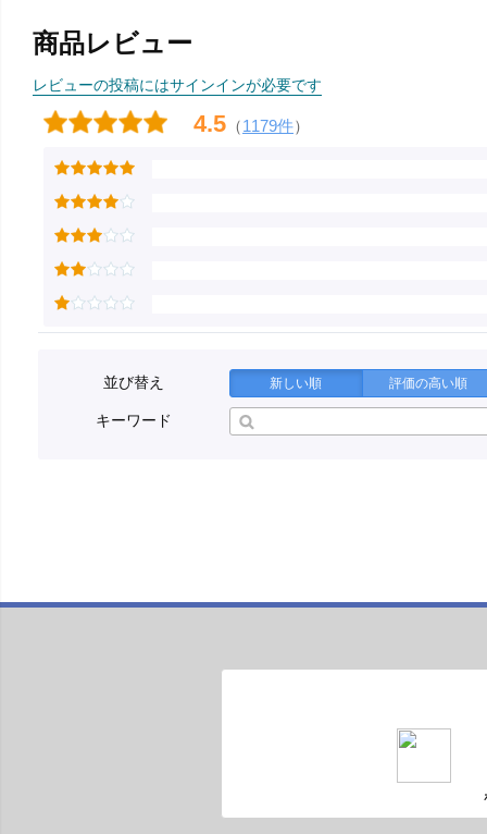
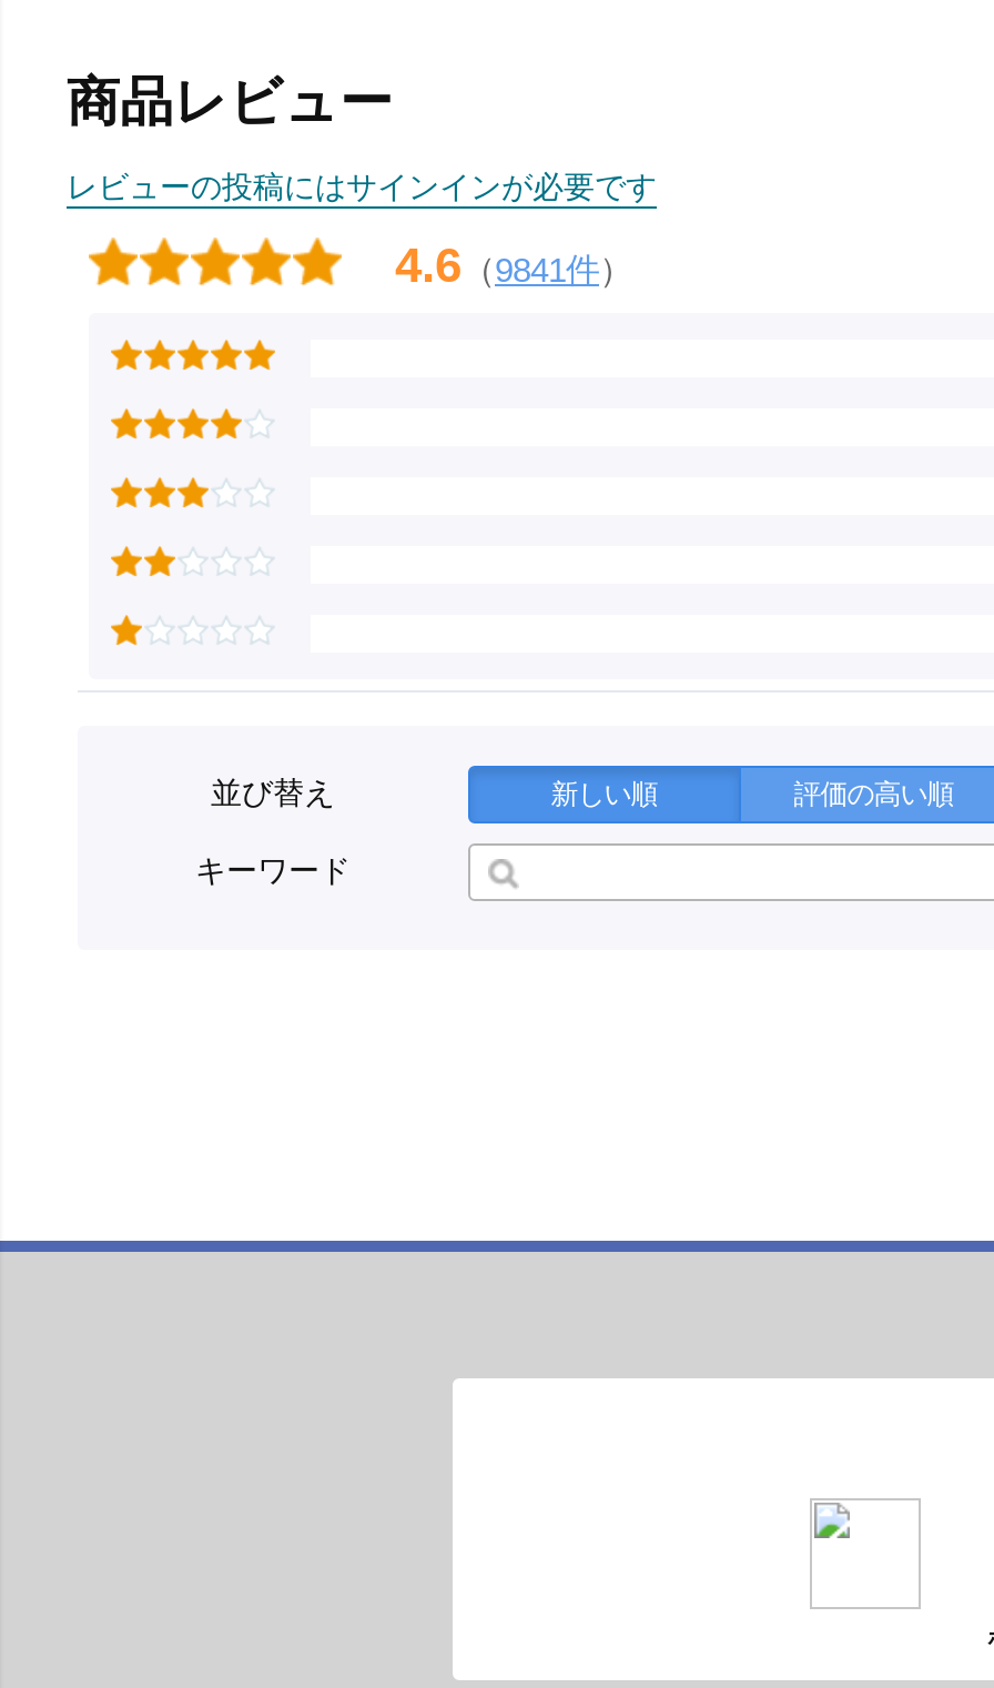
[174,110,310,137] 4.5（1179件） -> [355,237,632,293] 4.6（9841件）

